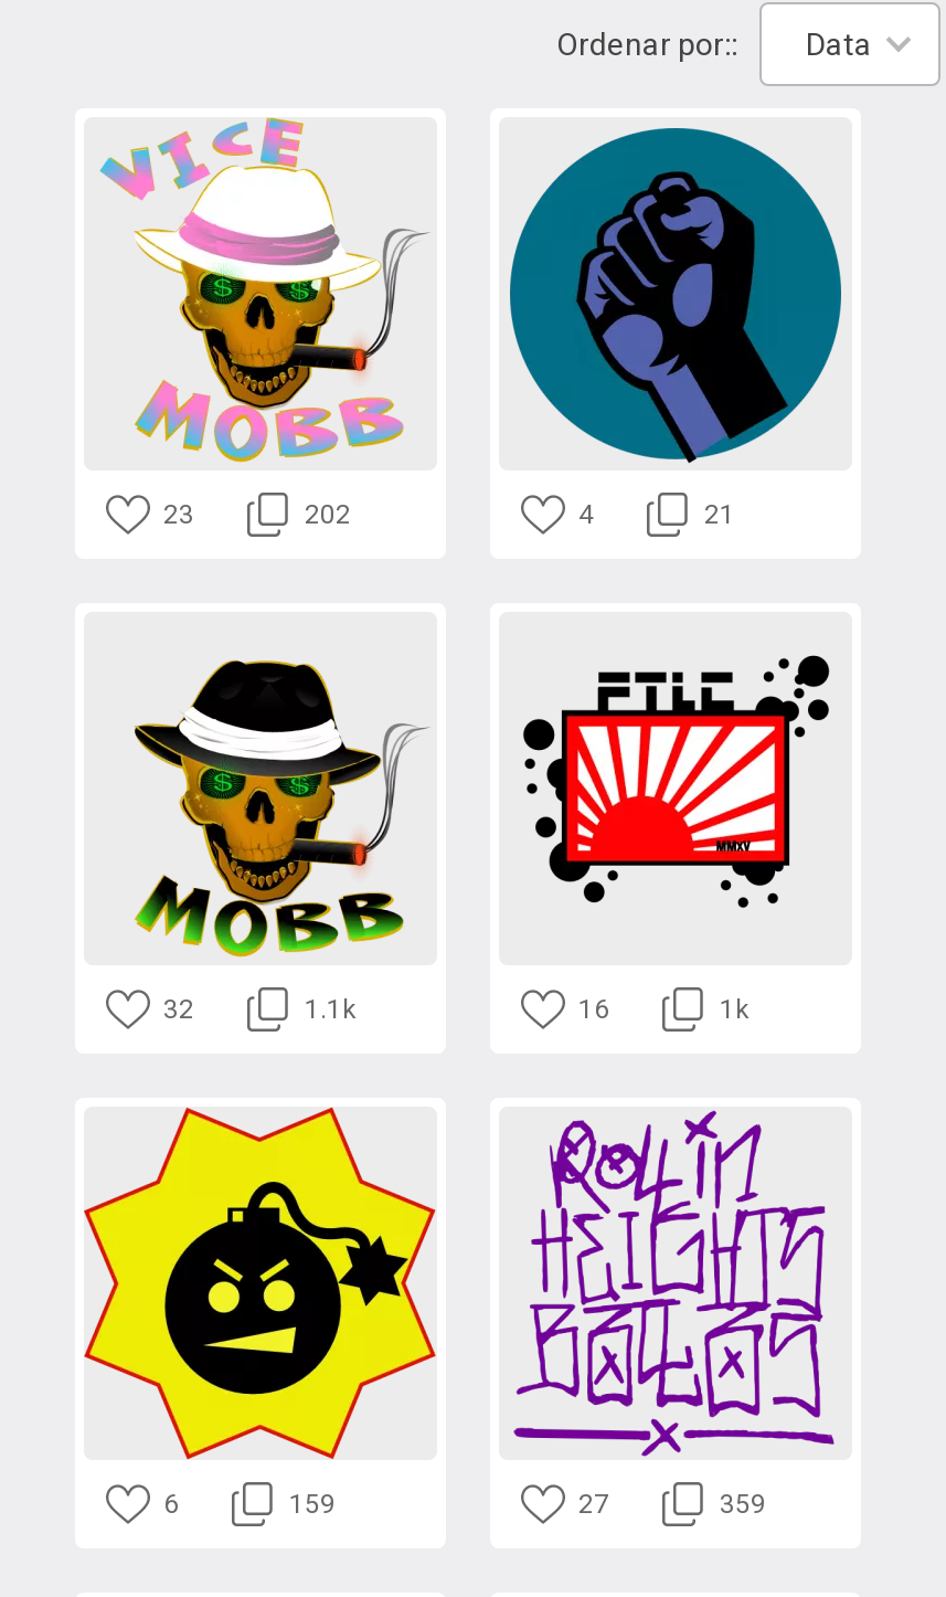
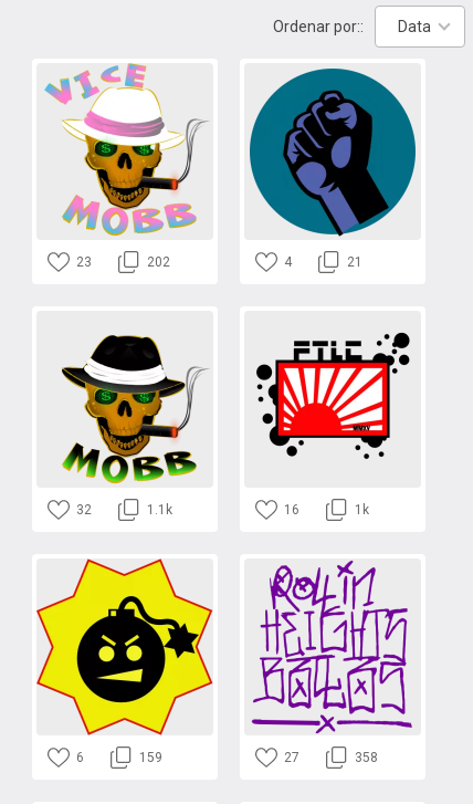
[720,1489,766,1520] 359 -> [355,750,378,765] 358

